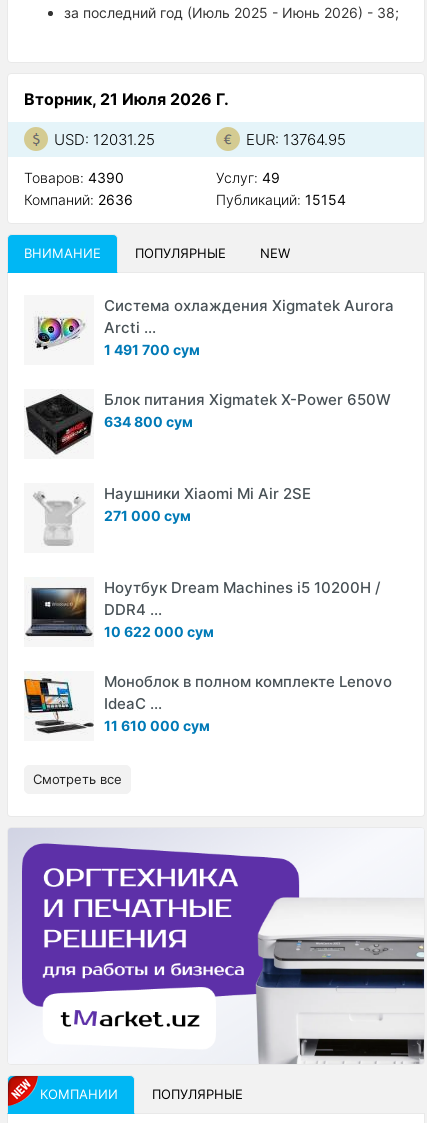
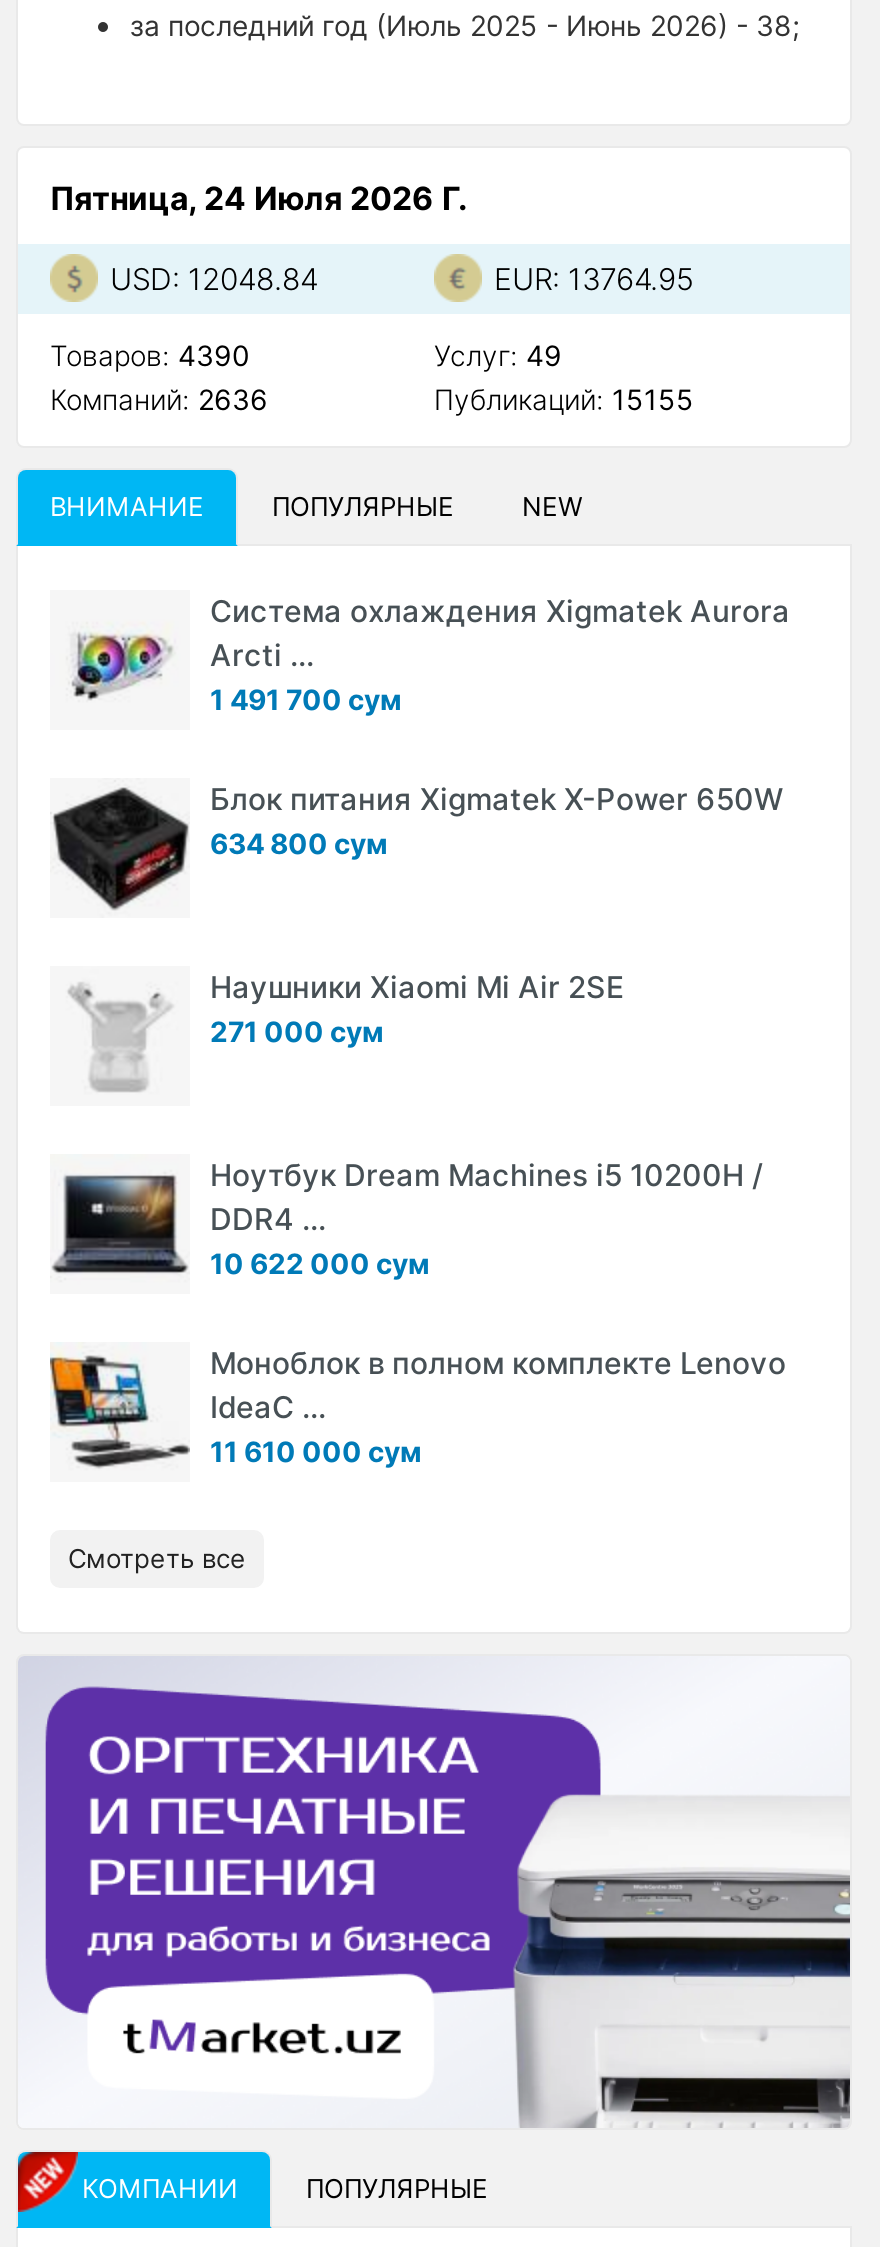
[24,89,229,109] Вторник, 21 Июля 2026 Г. -> [50,178,468,218] Пятница, 24 Июля 2026 Г.
[54,130,155,149] USD: 12031.25 -> [110,260,318,298] USD: 12048.84
[216,191,346,208] Публикаций: 15154 -> [434,382,694,416] Публикаций: 15155

